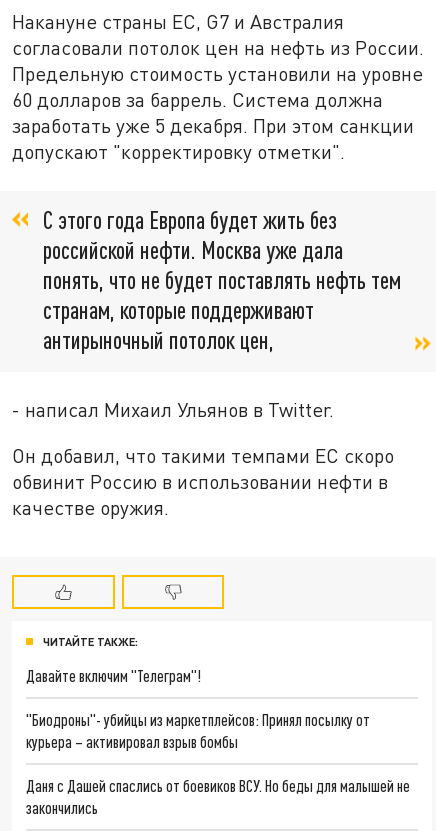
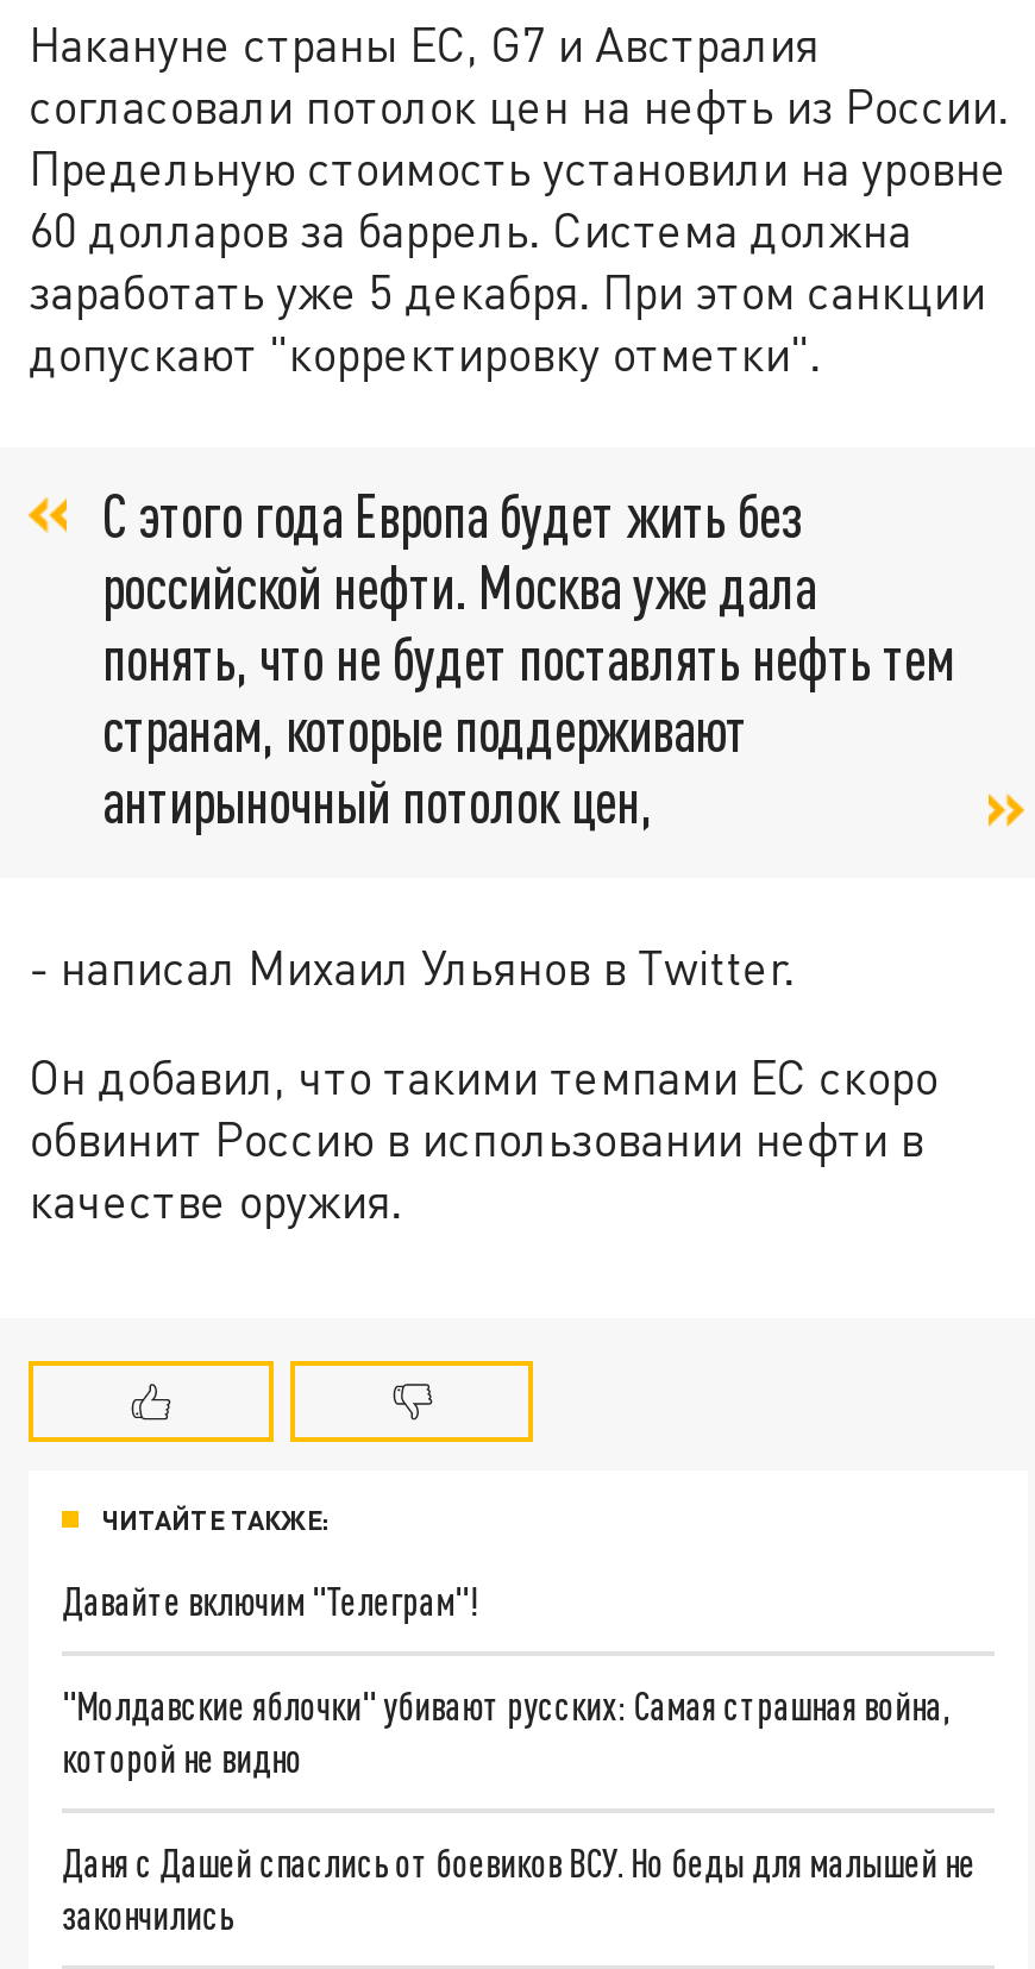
[26,710,370,751] "Биодроны"- убийцы из маркетплейсов: Принял посылку от | курьера – активировал взрыв бомбы -> [62,1683,950,1780] "Молдавские яблочки" убивают русских: Самая страшная война, | которой не видно

